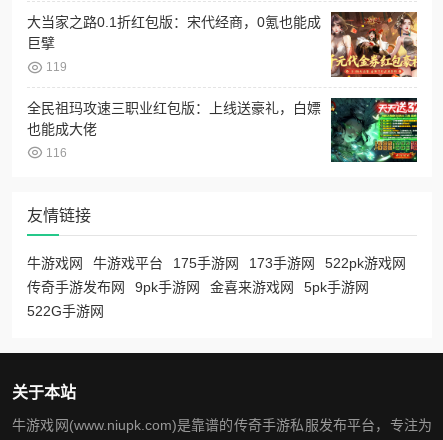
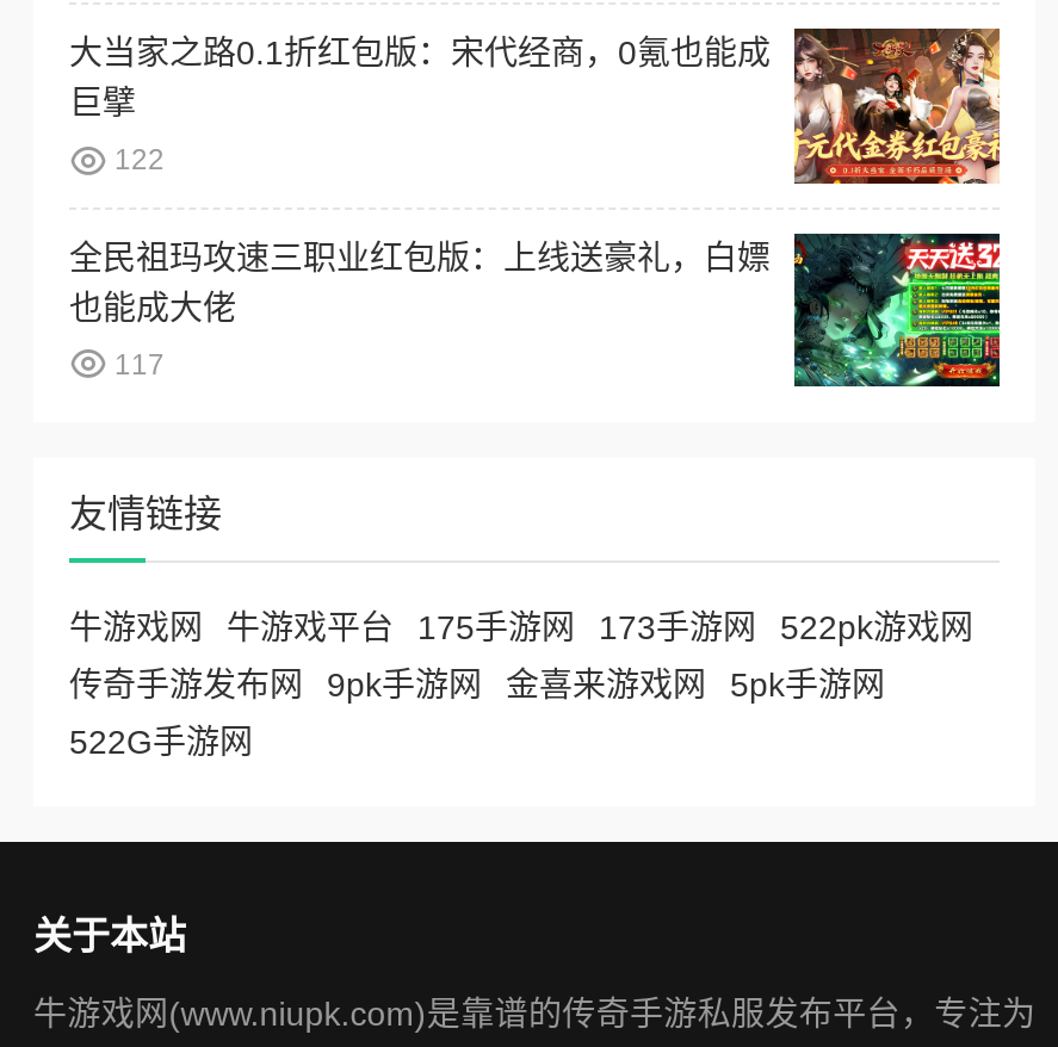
[43,60,67,74] 119 -> [107,144,165,178] 122
[43,146,67,160] 116 -> [107,348,165,382] 117

